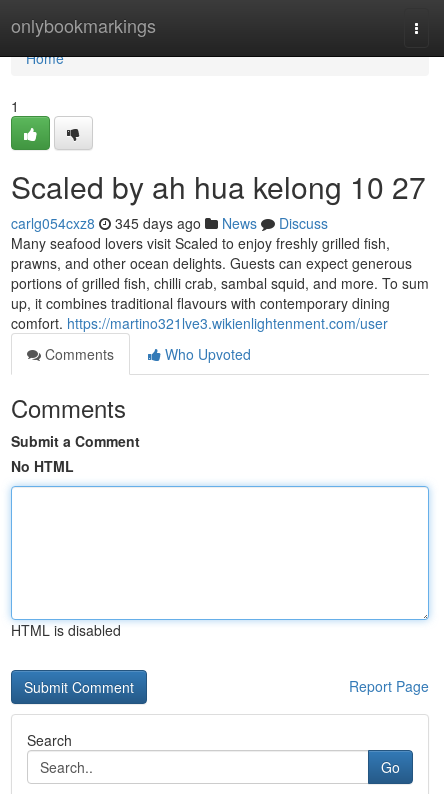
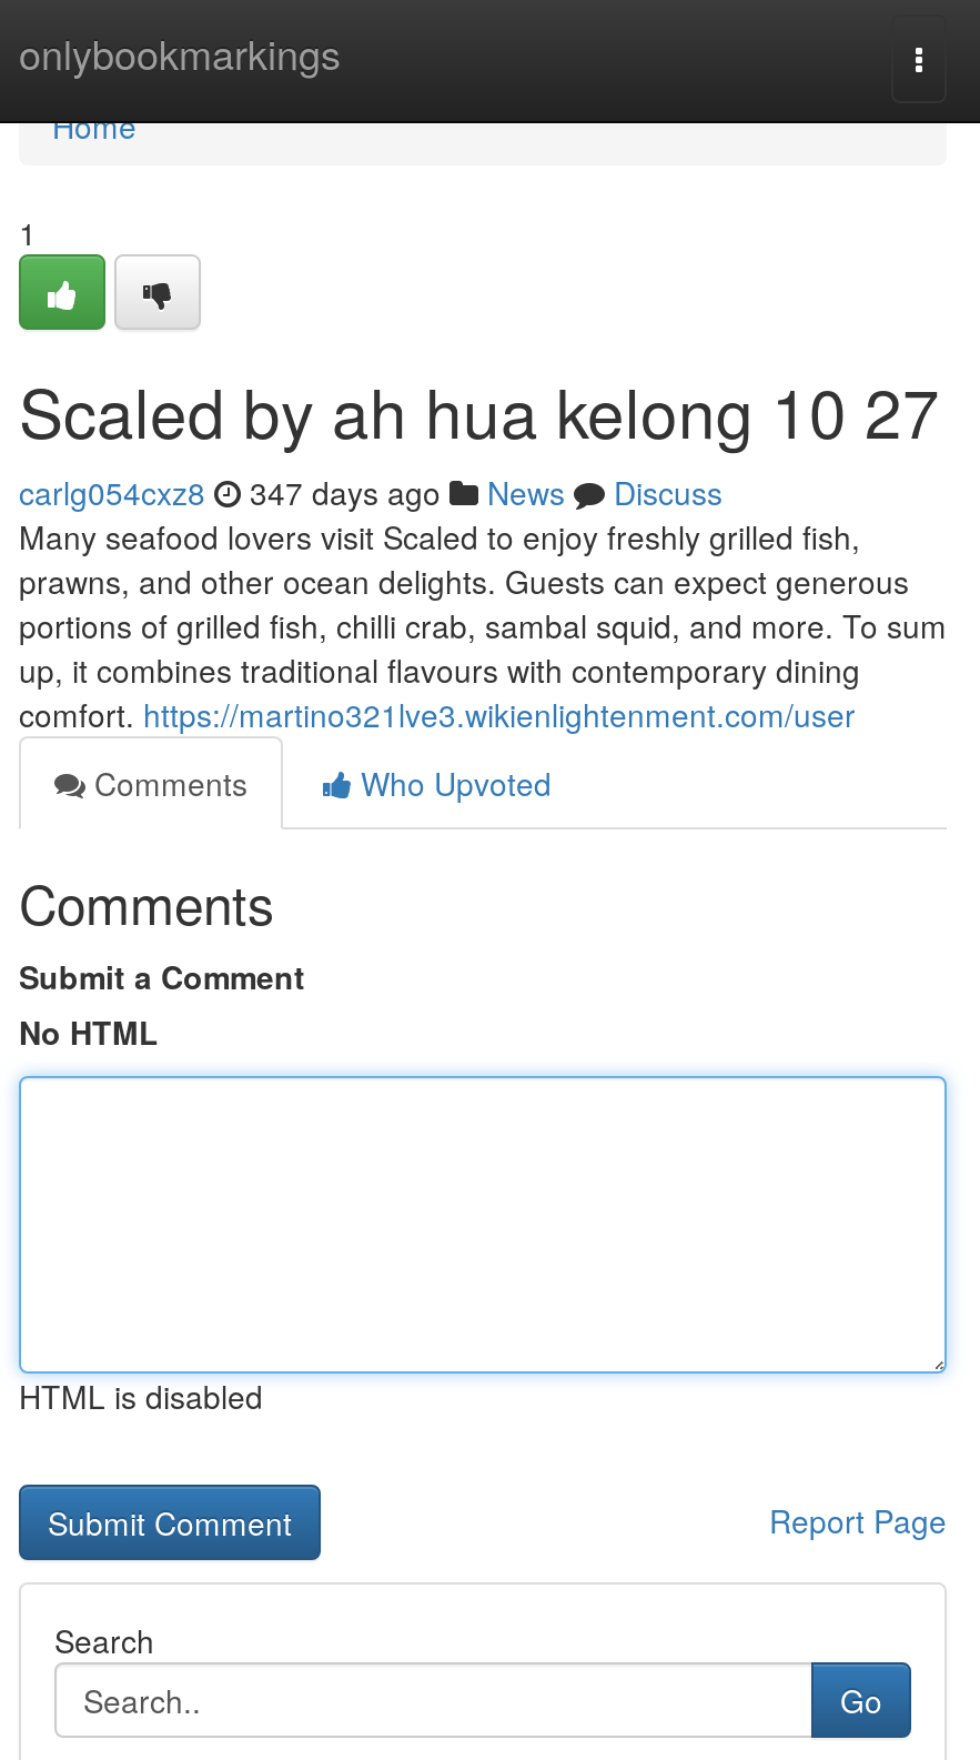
[11,213,328,233] carlg054cxz8 345 days ago News Discuss -> [19,470,723,514] carlg054cxz8 347 days ago News Discuss

